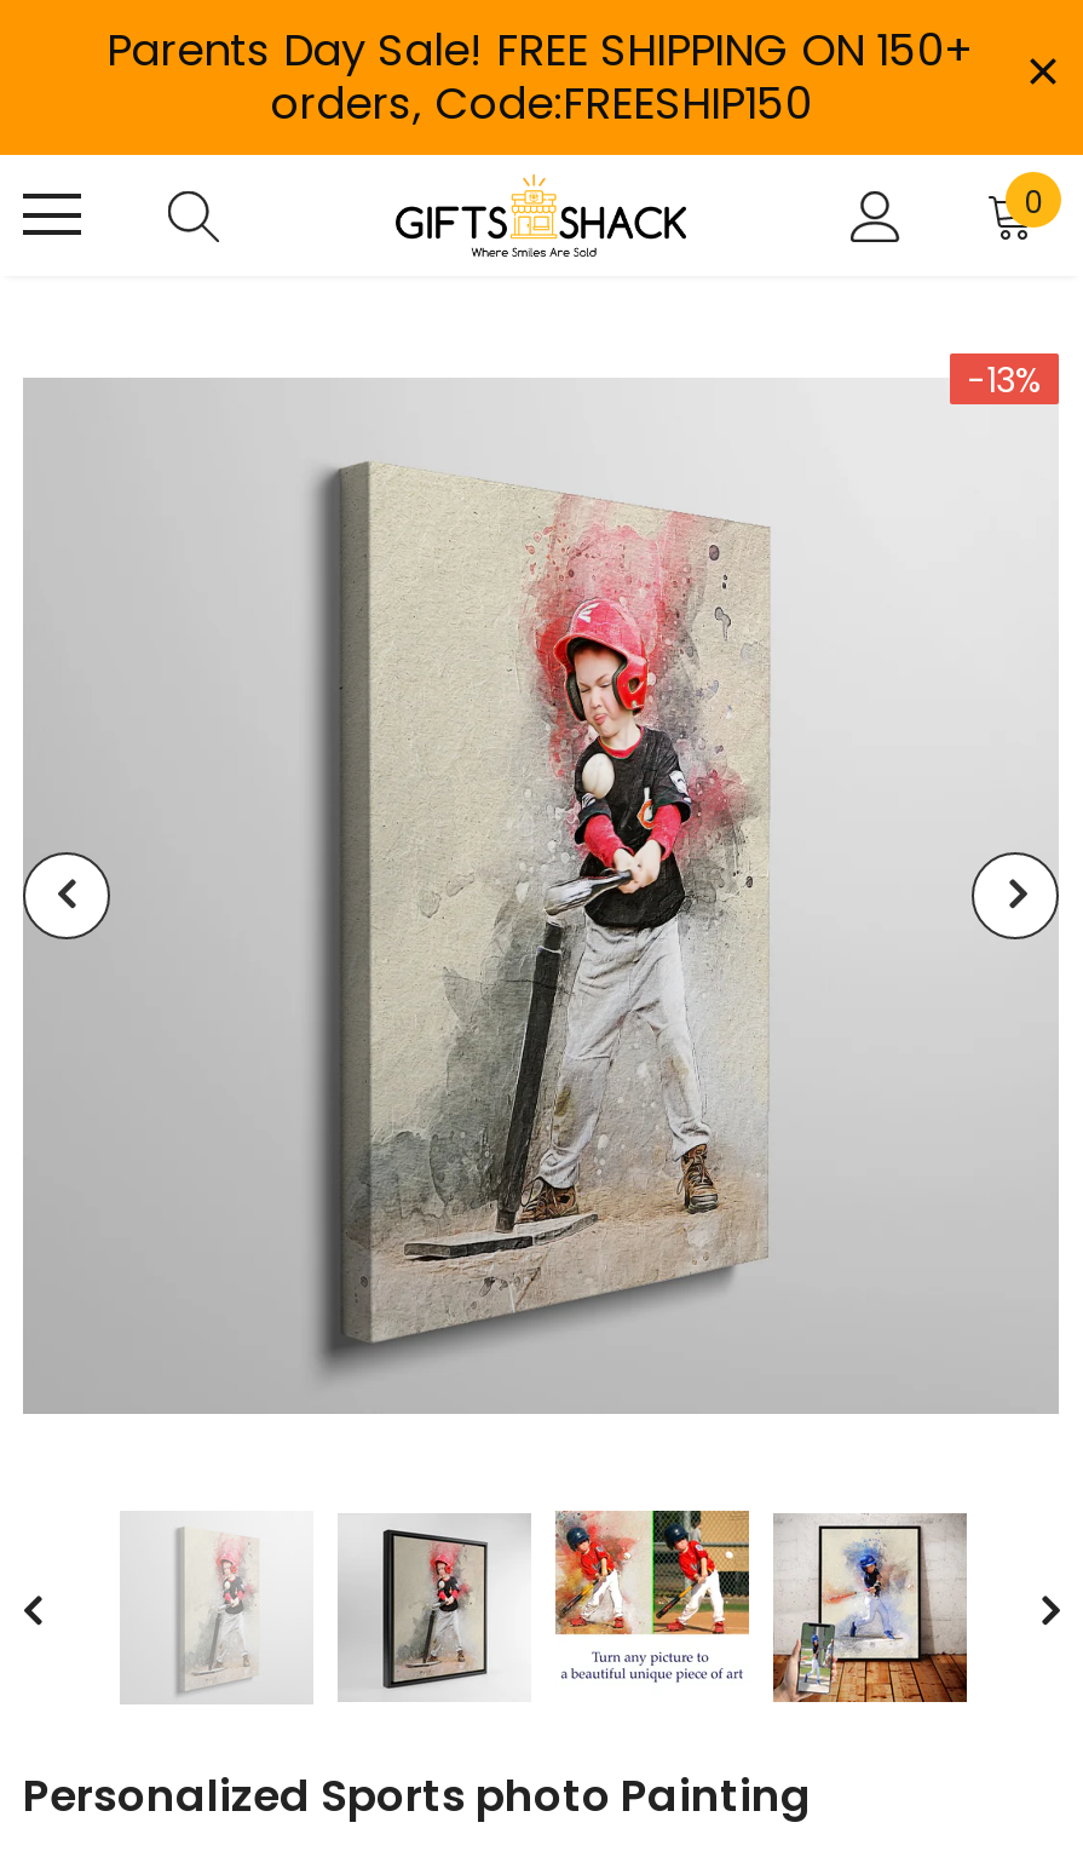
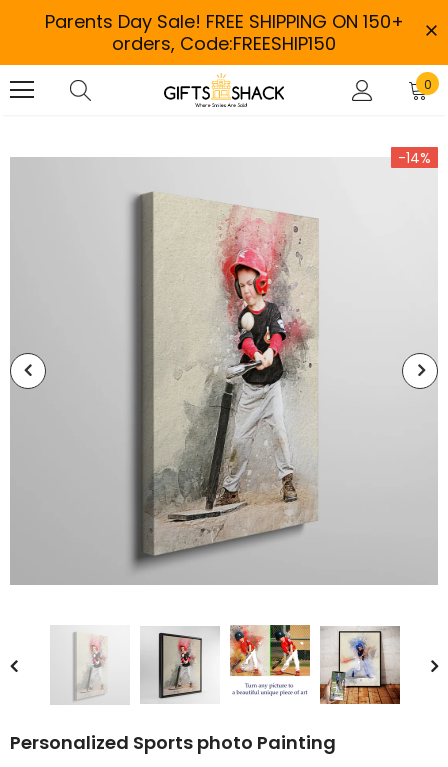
[967,356,1042,404] -13% -> [398,148,431,168] -14%

